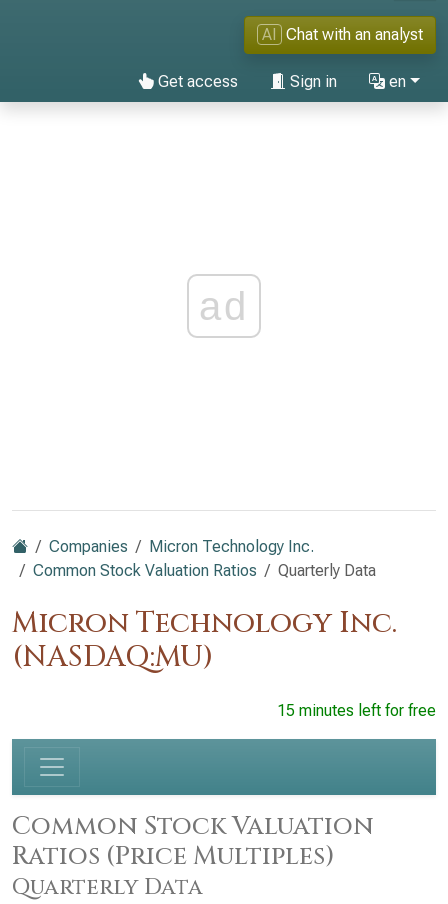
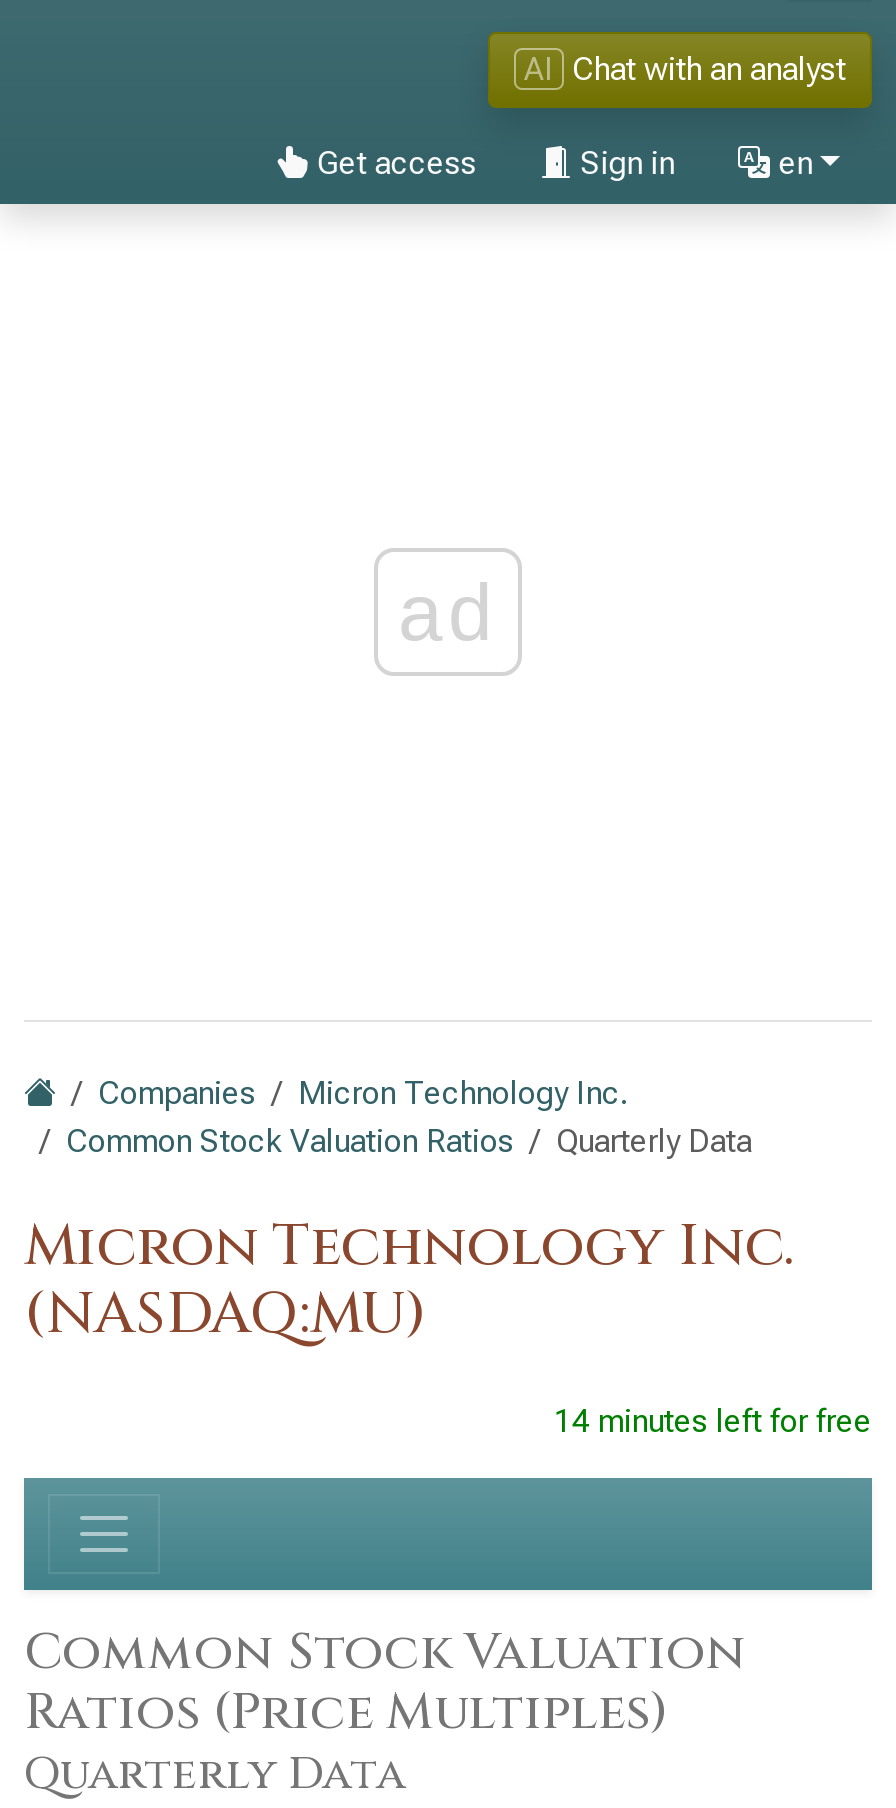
[277,701,436,720] 15 minutes left for free -> [554,1402,872,1440] 14 minutes left for free

